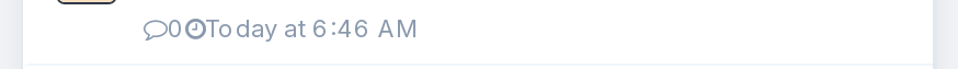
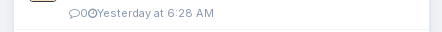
[205,13,418,44] Today at 6:46 AM -> [97,6,214,20] Yesterday at 6:28 AM

